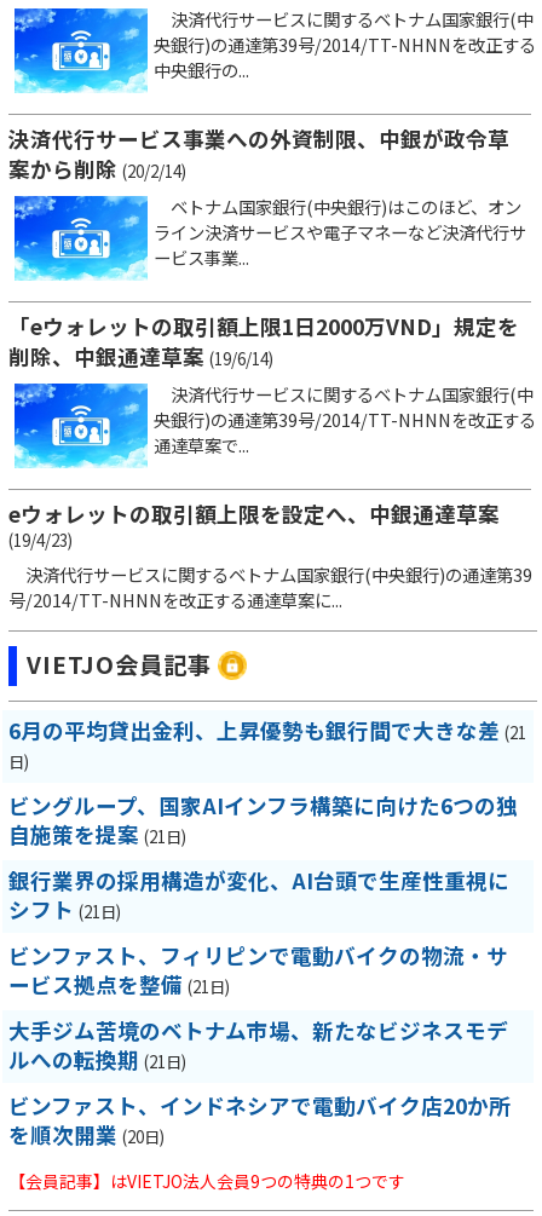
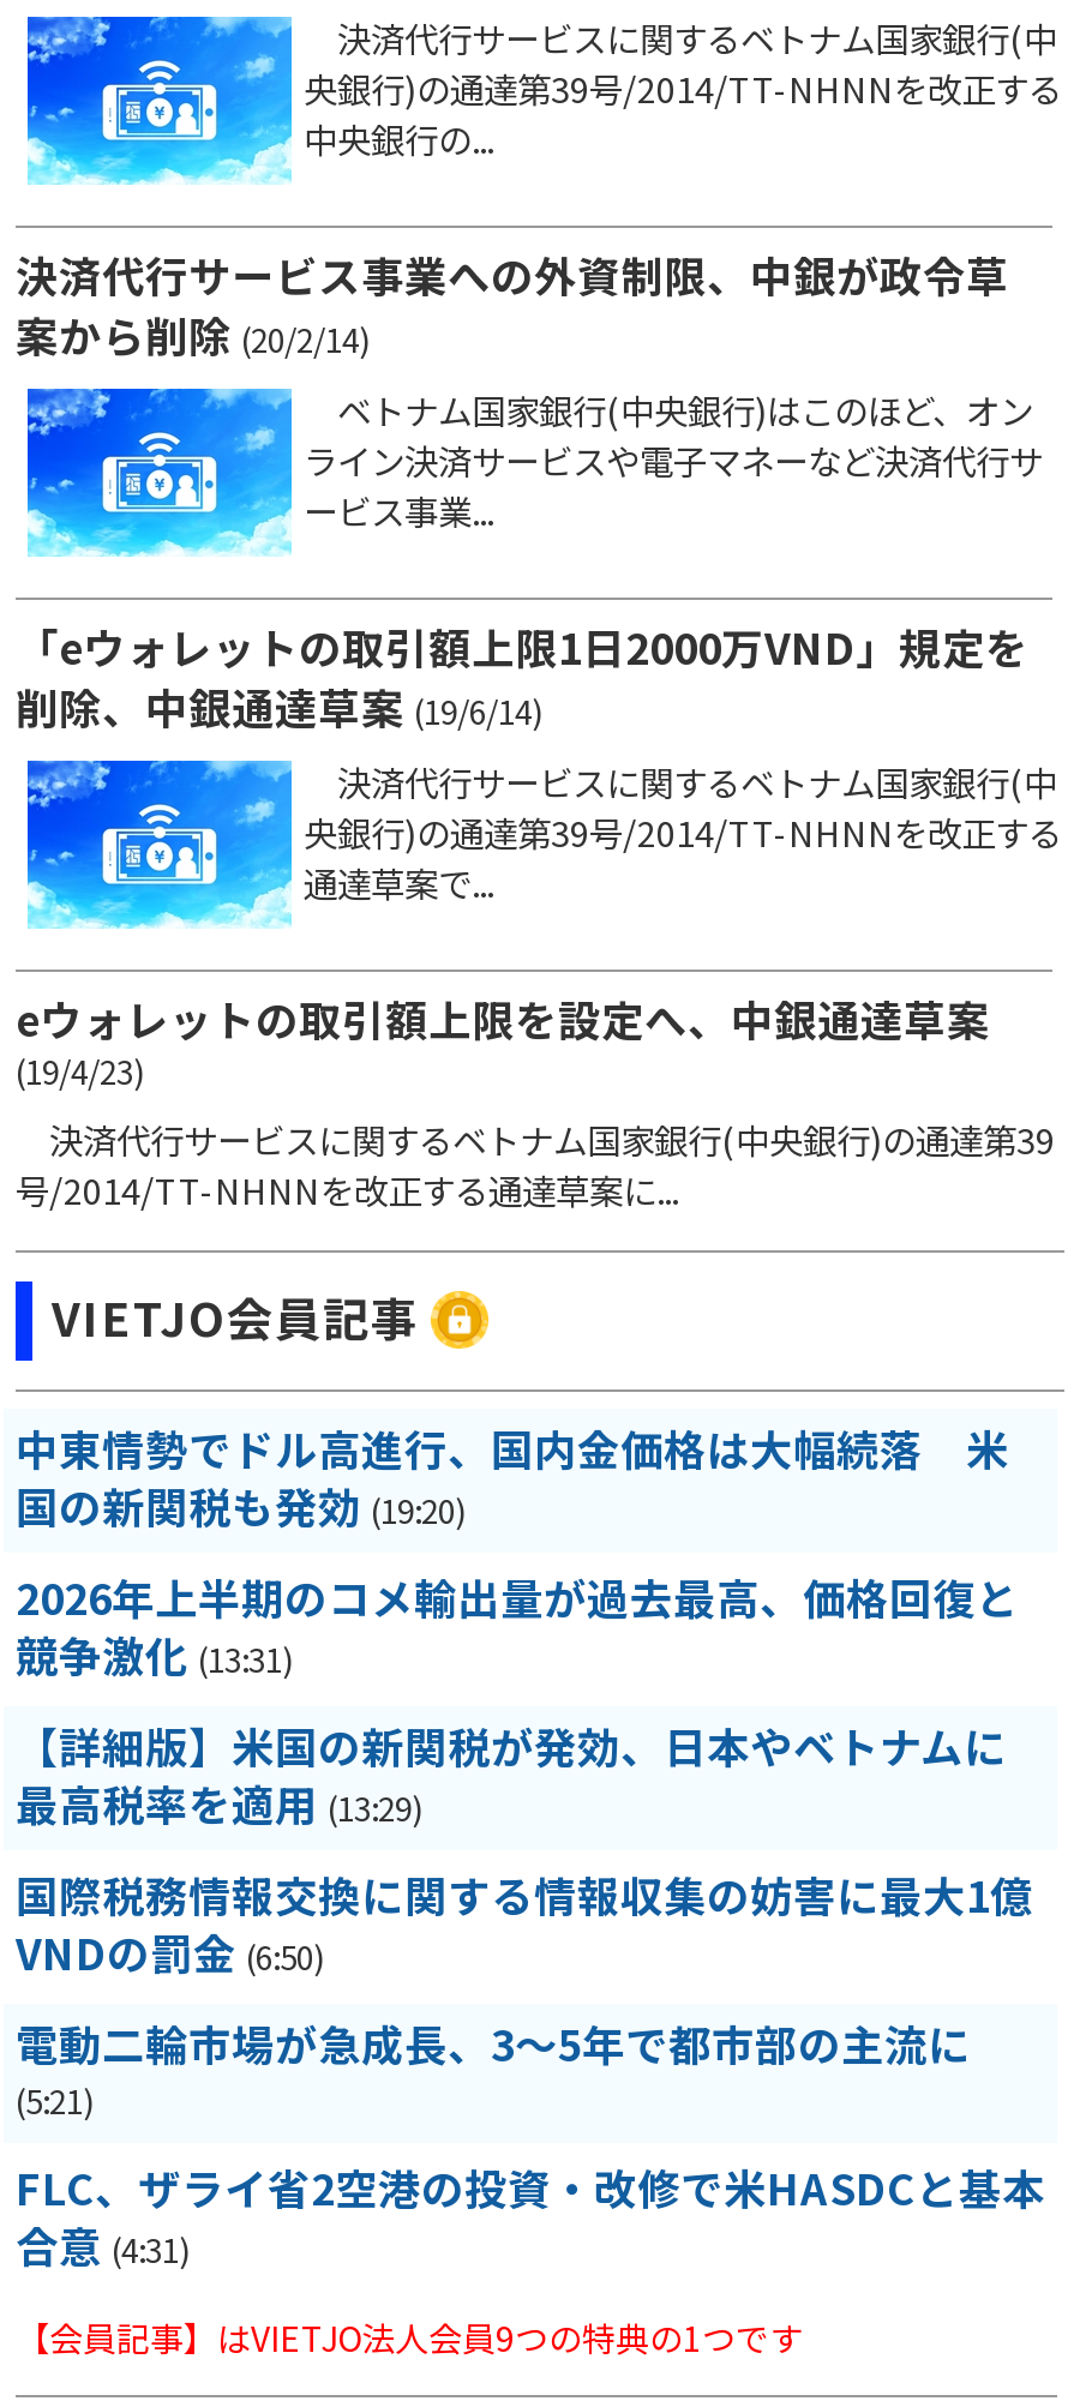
[8,715,526,773] 6月の平均貸出金利、上昇優勢も銀行間で大きな差 (21 | 日) -> [16,1418,1009,1536] 中東情勢でドル高進行、国内金価格は大幅続落 米 | 国の新関税も発効 (19:20)
[8,790,518,849] ビングループ、国家AIインフラ構築に向けた6つの独 | 自施策を提案 (21日) -> [16,1567,1019,1685] 2026年上半期のコメ輸出量が過去最高、価格回復と | 競争激化 (13:31)
[8,865,509,924] 銀行業界の採用構造が変化、AI台頭で生産性重視に | シフト (21日) -> [16,1716,1007,1833] 【詳細版】米国の新関税が発効、日本やベトナムに | 最高税率を適用 (13:29)
[8,940,508,999] ビンファスト、フィリピンで電動バイクの物流・サ | ービス拠点を整備 (21日) -> [16,1865,1033,1982] 国際税務情報交換に関する情報収集の妨害に最大1億 | VNDの罰金 (6:50)
[8,1015,508,1074] 大手ジム苦境のベトナム市場、新たなビジネスモデ | ルへの転換期 (21日) -> [16,2013,971,2124] 電動二輪市場が急成長、3～5年で都市部の主流に | (5:21)
[8,1090,511,1149] ビンファスト、インドネシアで電動バイク店20か所 | を順次開業 (20日) -> [16,2157,1045,2275] FLC、ザライ省2空港の投資・改修で米HASDCと基本 | 合意 (4:31)

